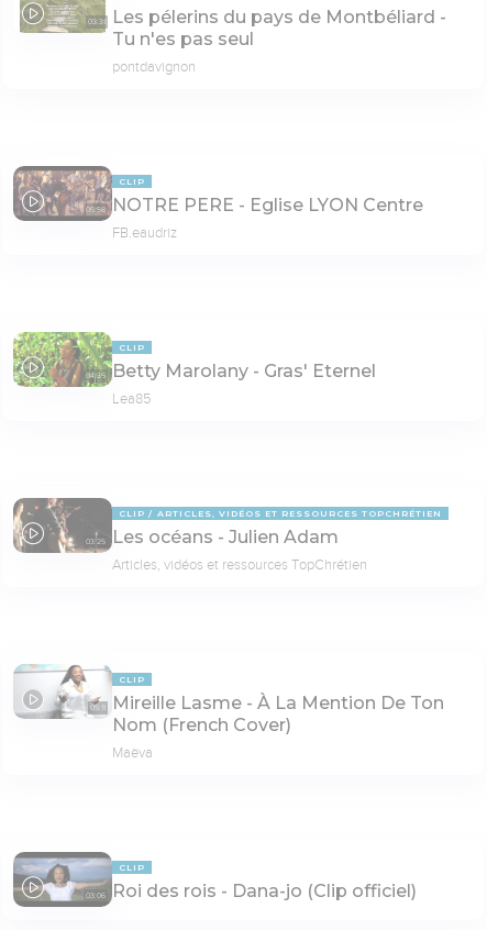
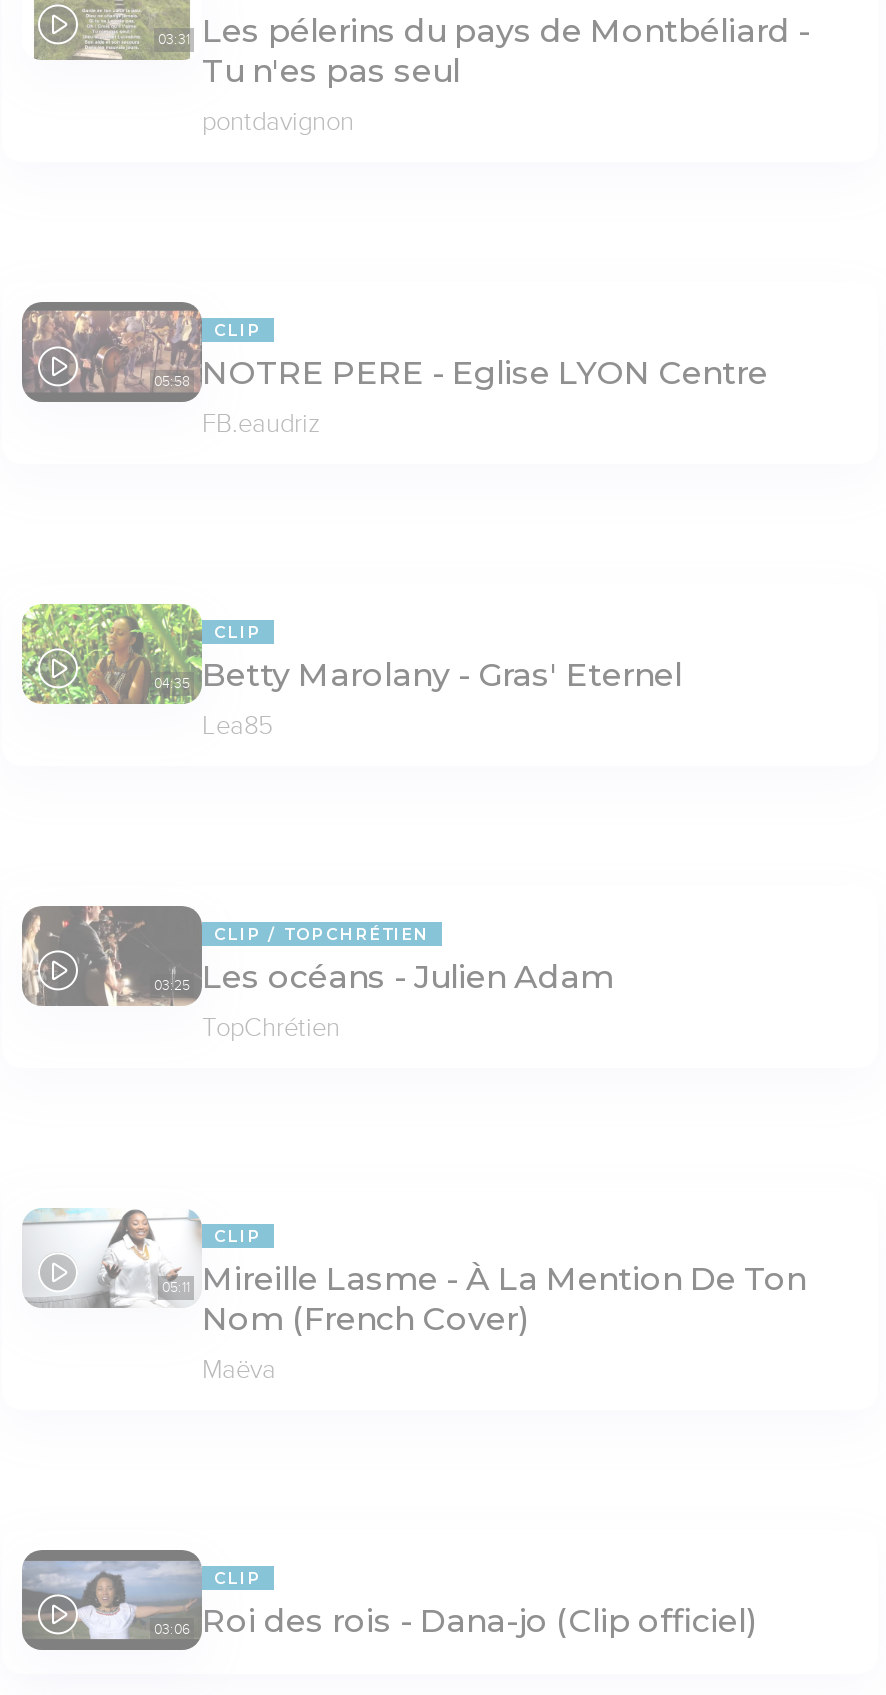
[157,508,442,519] ARTICLES, VIDÉOS ET RESSOURCES TOPCHRÉTIEN -> [284,923,430,943] TOPCHRÉTIEN
[112,557,367,572] Articles, vidéos et ressources TopChrétien -> [202,1013,340,1041] TopChrétien

